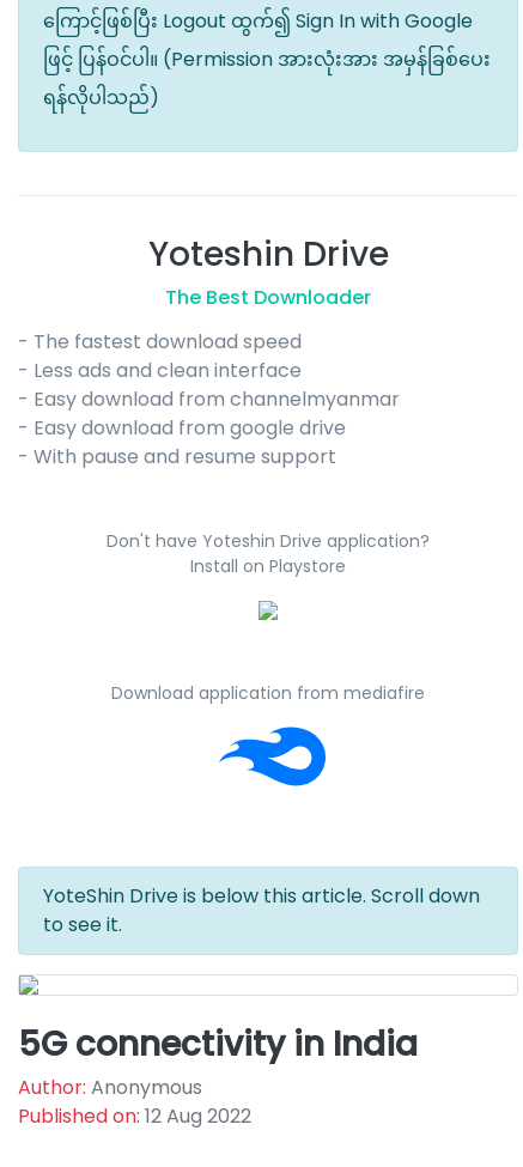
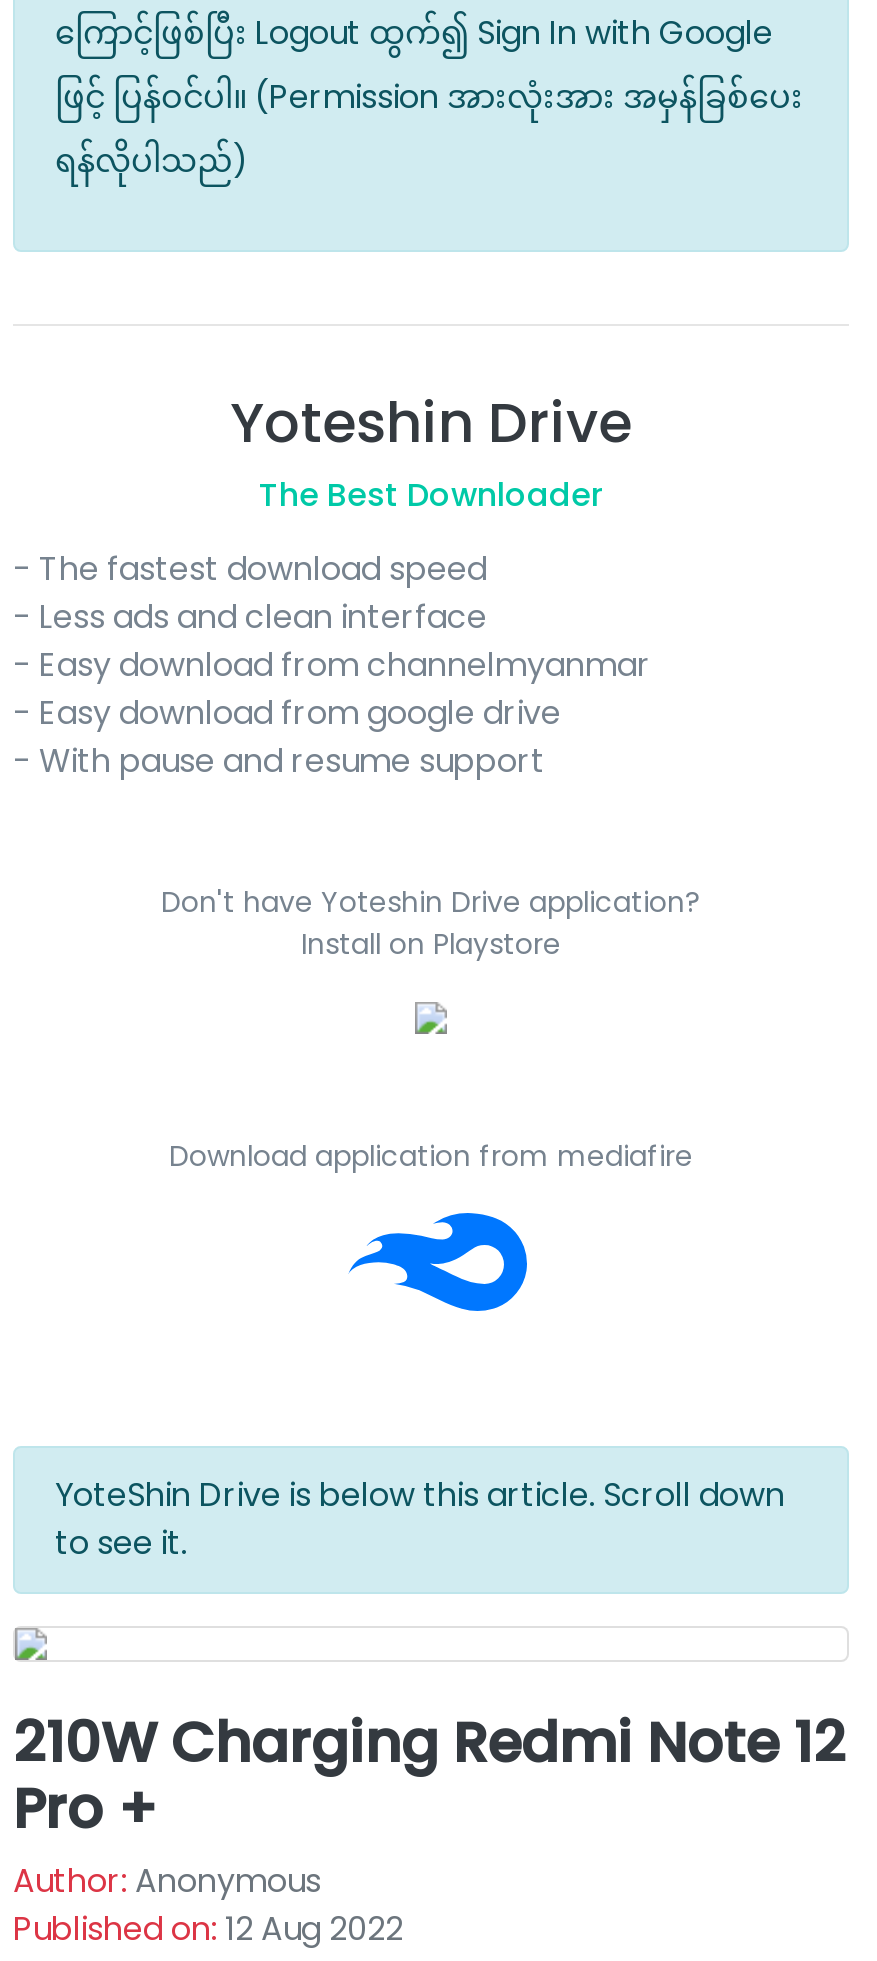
[18,1021,418,1068] 5G connectivity in India -> [13,1704,845,1848] 210W Charging Redmi Note 12 | Pro +

